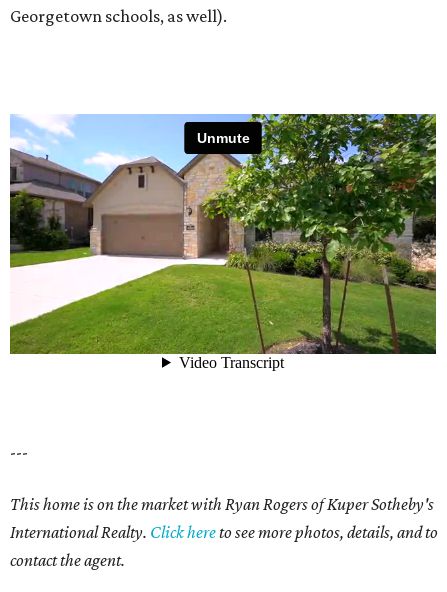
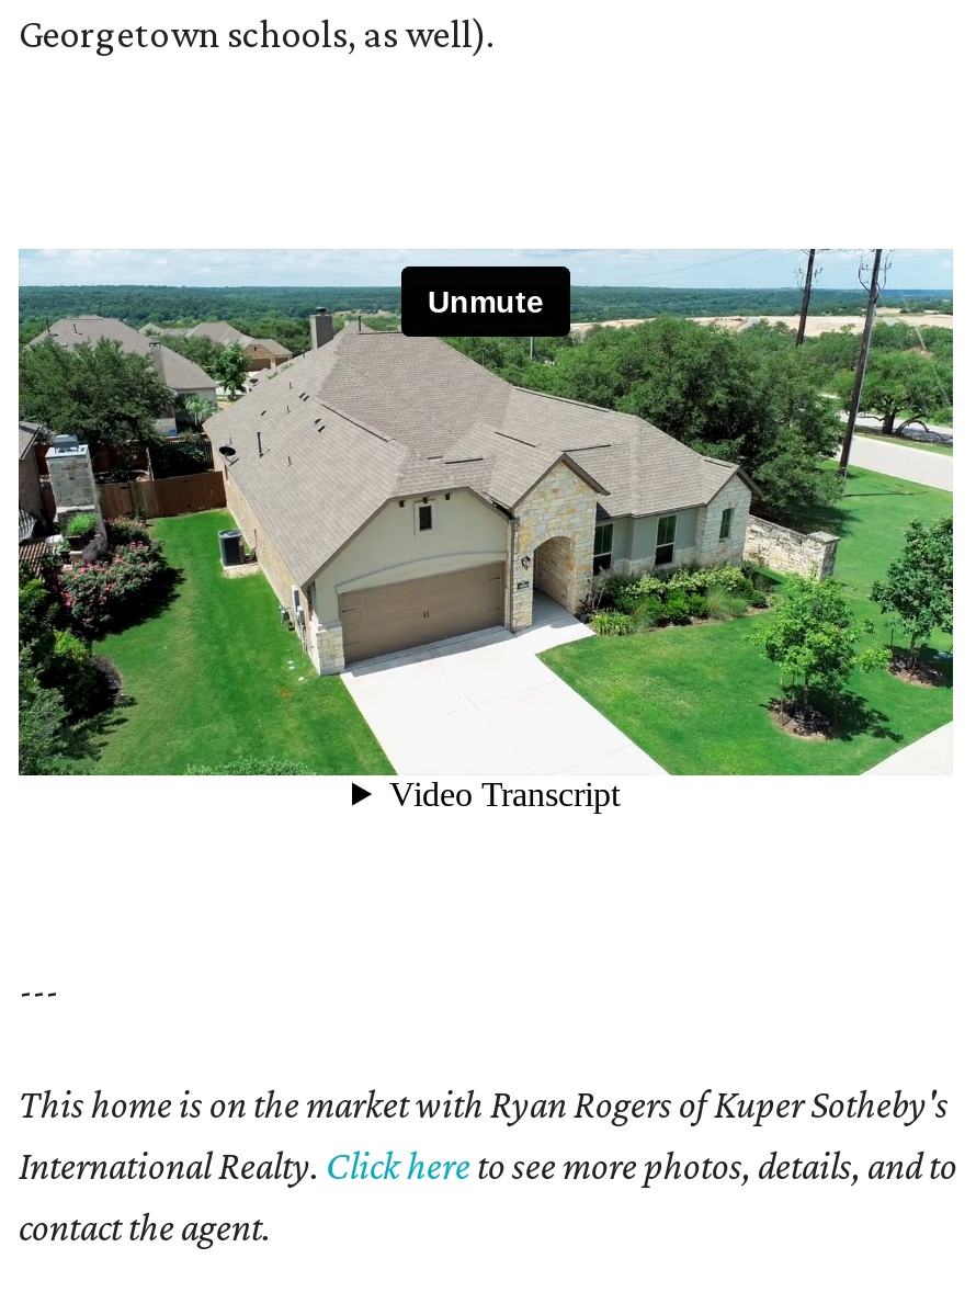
[10,113,437,355] [image] -> [16,247,955,778] [image]

